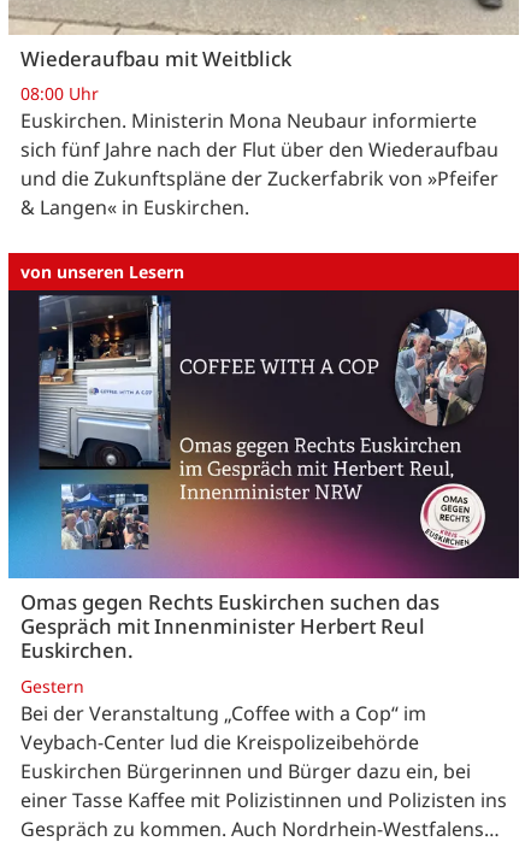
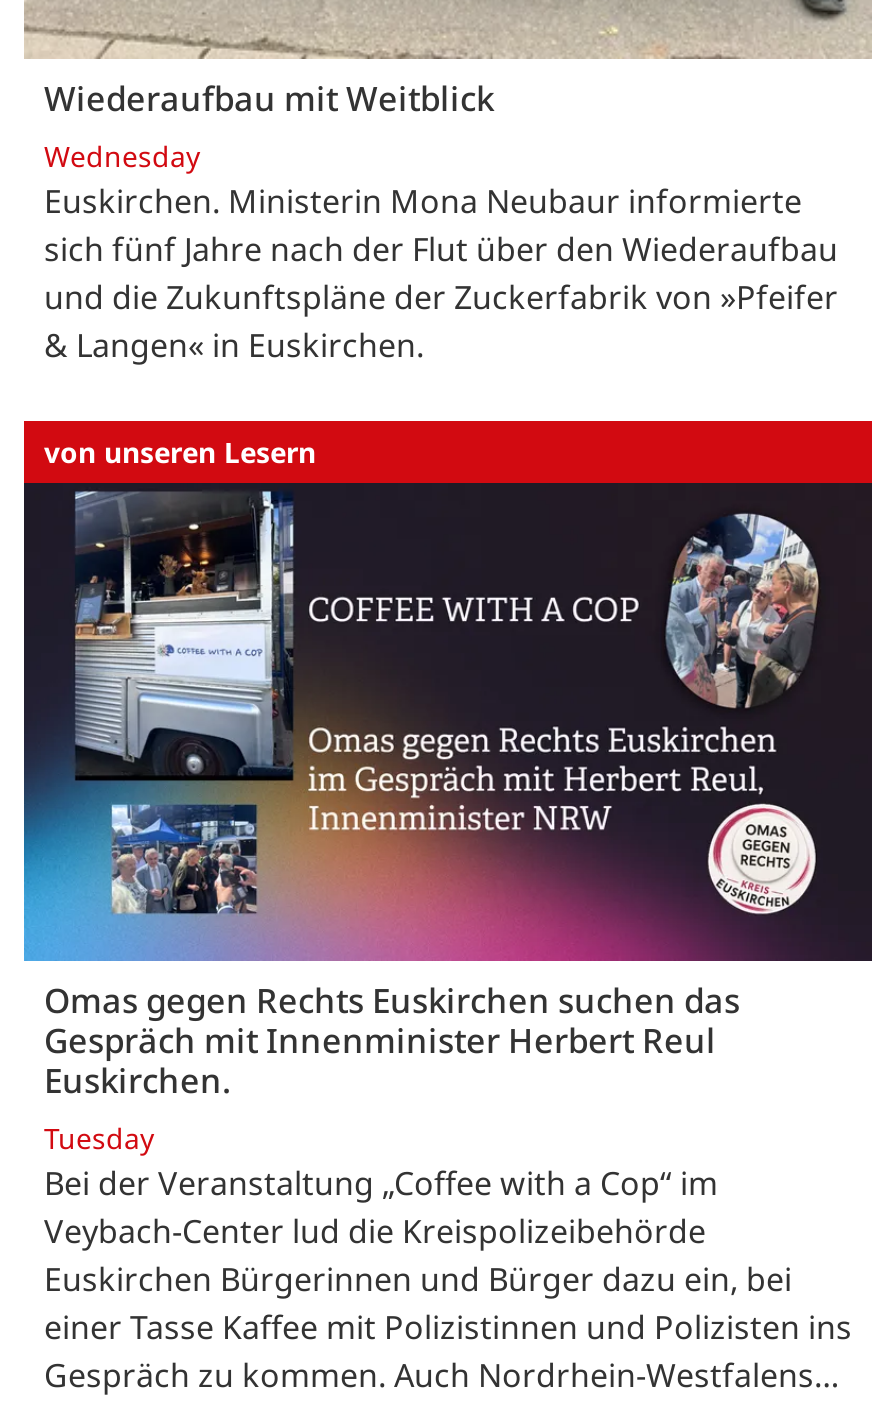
[20,82,99,105] 08:00 Uhr -> [44,137,200,175] Wednesday
[20,674,84,697] Gestern -> [44,1119,154,1157] Tuesday

